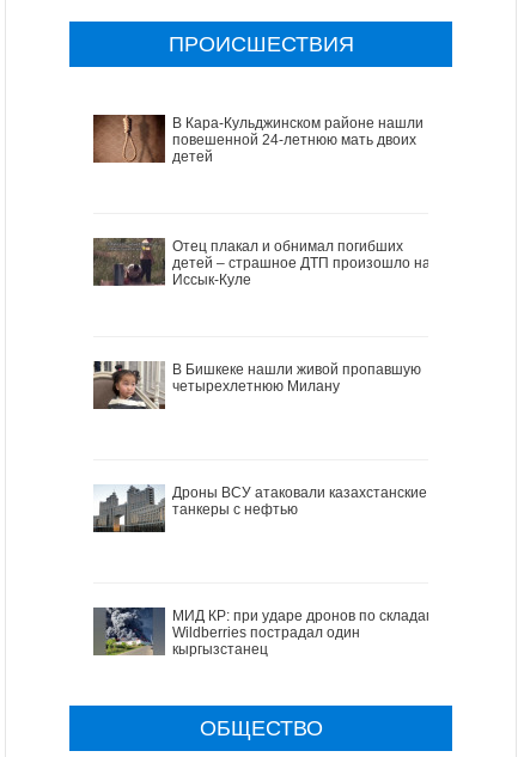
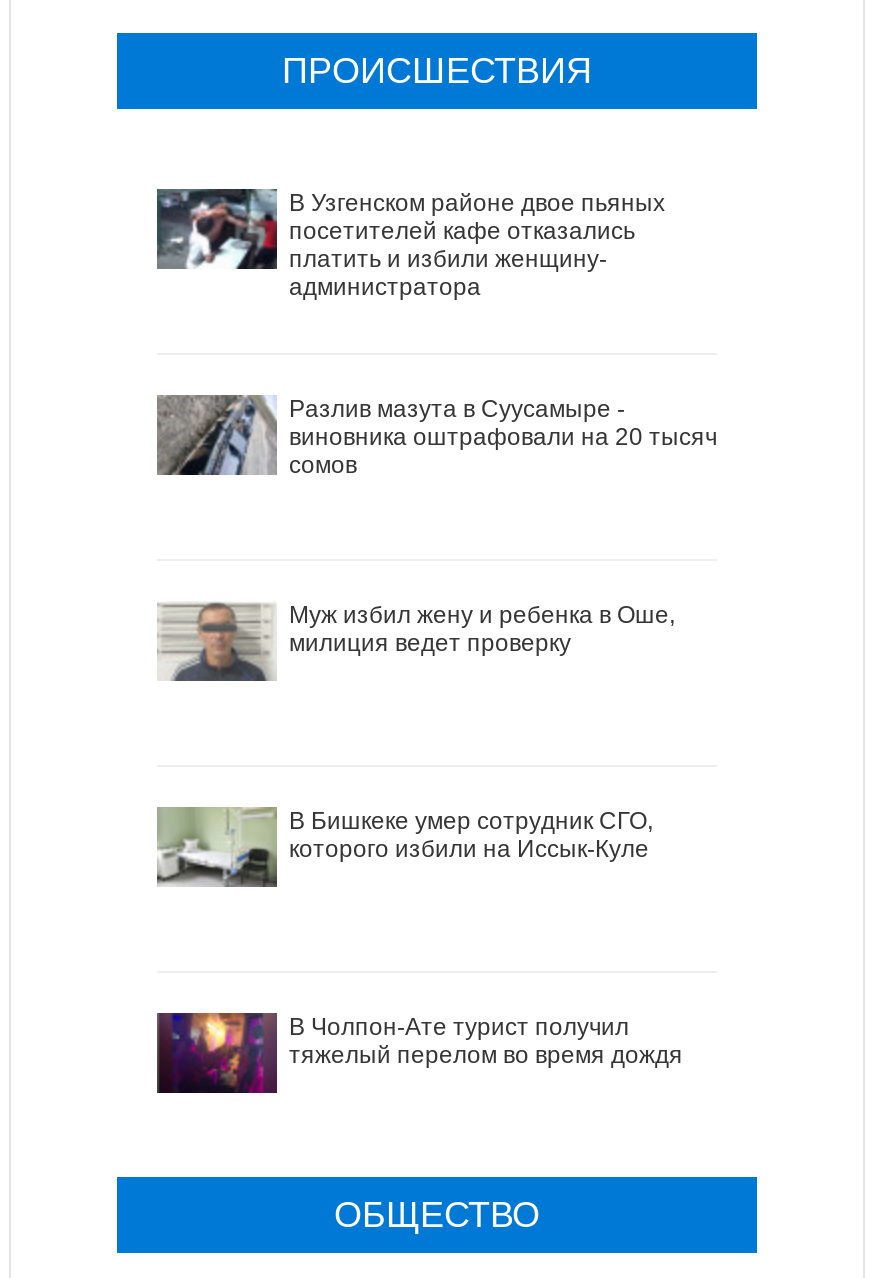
[93,115,424,165] [image] | В Кара-Кульджинском районе нашли | повешенной 24-летнюю мать двоих | детей -> [157,189,665,301] [image] | В Узгенском районе двое пьяных | посетителей кафе отказались | платить и избили женщину- | администратора
[95,238,431,288] [image] | Отец плакал и обнимал погибших | детей – страшное ДТП произошло на | Иссык-Куле -> [157,395,717,479] [image] | Разлив мазута в Суусамыре - | виновника оштрафовали на 20 тысяч | сомов
[92,360,421,410] [image] | В Бишкеке нашли живой пропавшую | четырехлетнюю Милану -> [157,601,675,681] [image] | Муж избил жену и ребенка в Оше, | милиция ведет проверку
[93,484,427,533] [image] | Дроны ВСУ атаковали казахстанские | танкеры с нефтью -> [157,807,653,887] [image] | В Бишкеке умер сотрудник СГО, | которого избили на Иссык-Куле
[93,606,435,658] [image] | МИД КР: при ударе дронов по складам | Wildberries пострадал один | кыргызстанец -> [159,1011,683,1095] [image] | В Чолпон-Ате турист получил | тяжелый перелом во время дождя

